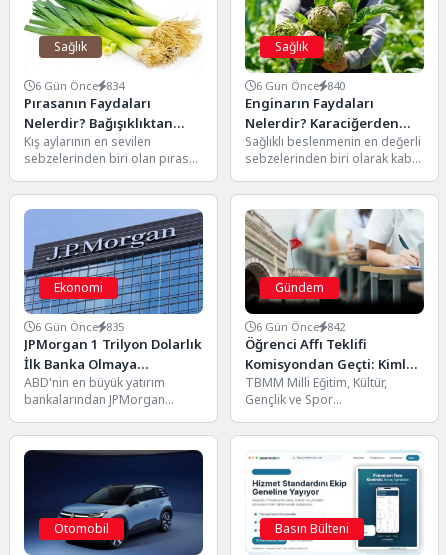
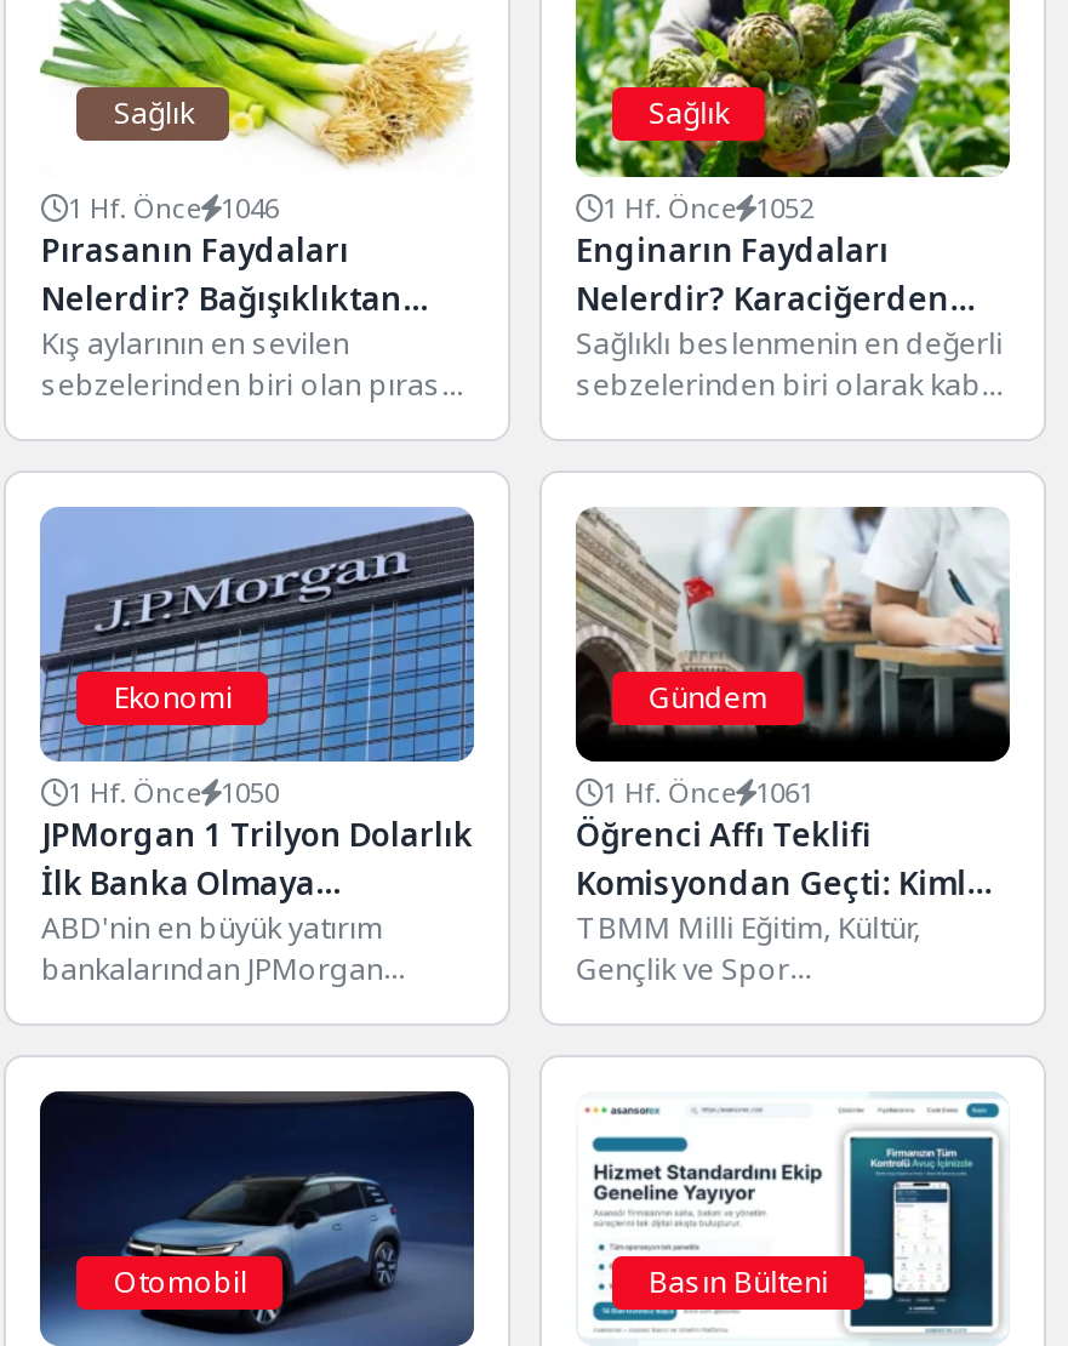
[35,78,124,93] 6 Gün Önce 834 -> [68,189,279,225] 1 Hf. Önce 1046
[256,78,345,93] 6 Gün Önce 840 -> [603,189,814,225] 1 Hf. Önce 1052
[35,319,124,334] 6 Gün Önce 835 -> [68,773,279,809] 1 Hf. Önce 1050
[256,319,345,334] 6 Gün Önce 842 -> [603,773,814,809] 1 Hf. Önce 1061

